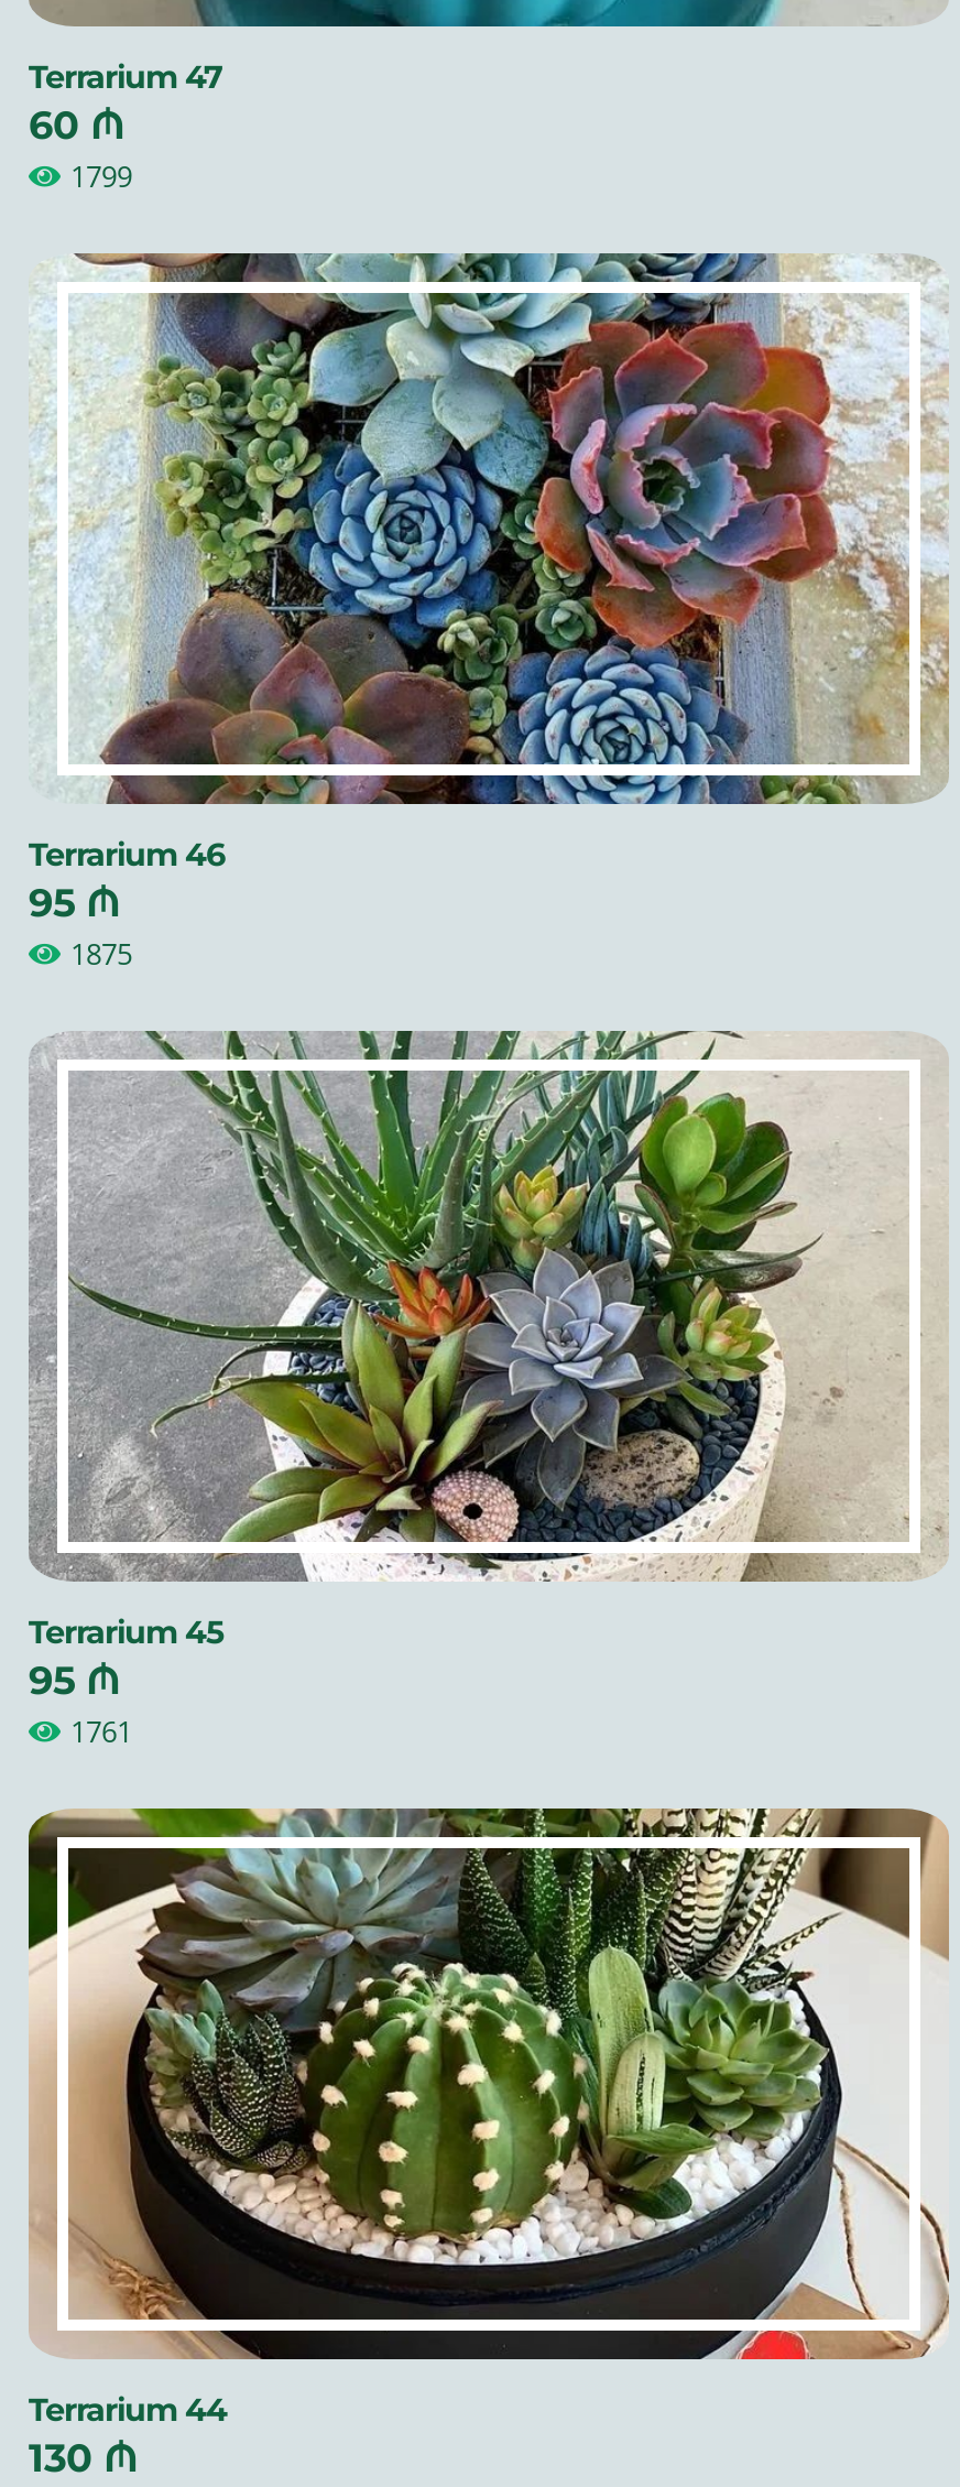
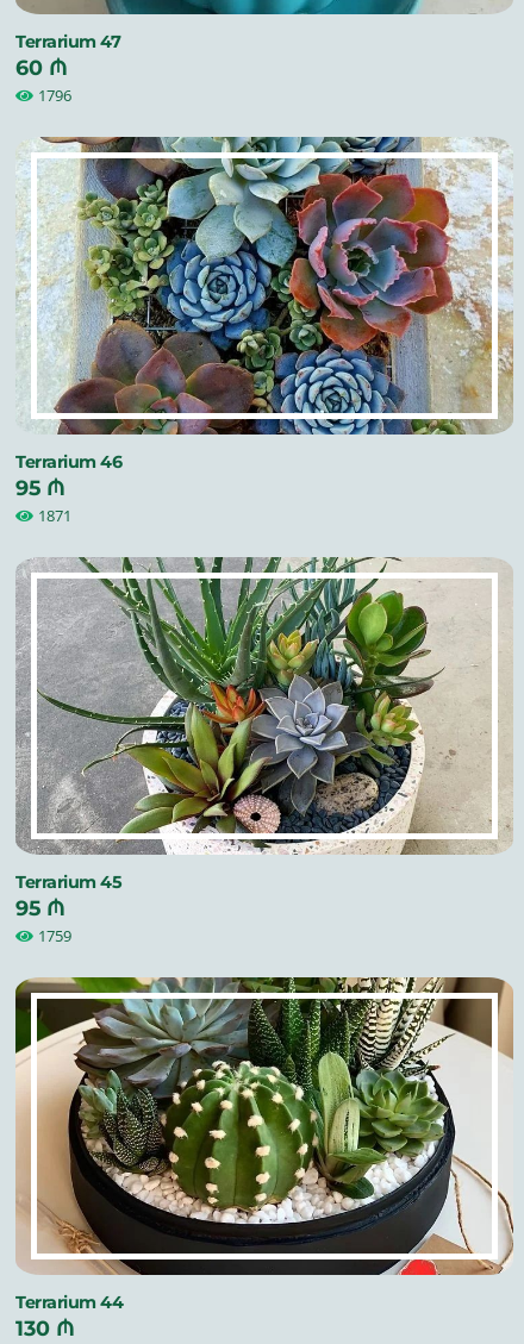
[70,157,132,197] 1799 -> [38,85,71,106] 1796
[70,935,132,975] 1875 -> [38,505,71,527] 1871
[70,1712,132,1752] 1761 -> [38,925,71,947] 1759

